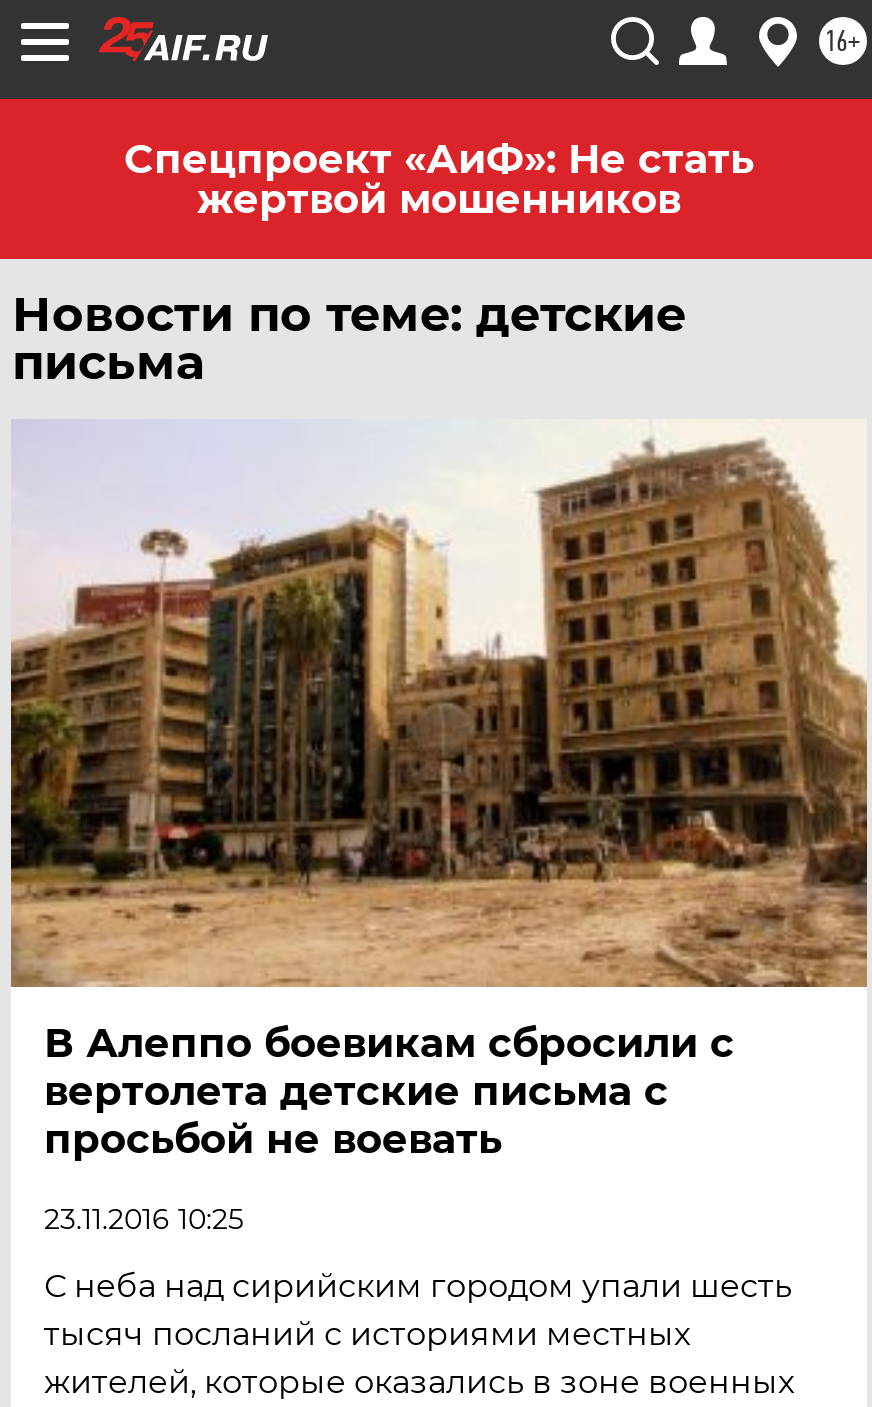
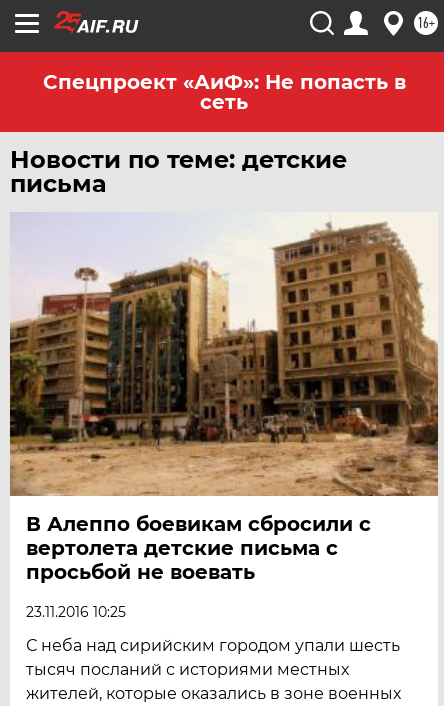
[124,135,754,223] Спецпроект «АиФ»: Не стать | жертвой мошенников -> [42,70,405,114] Спецпроект «АиФ»: Не попасть в | сеть

